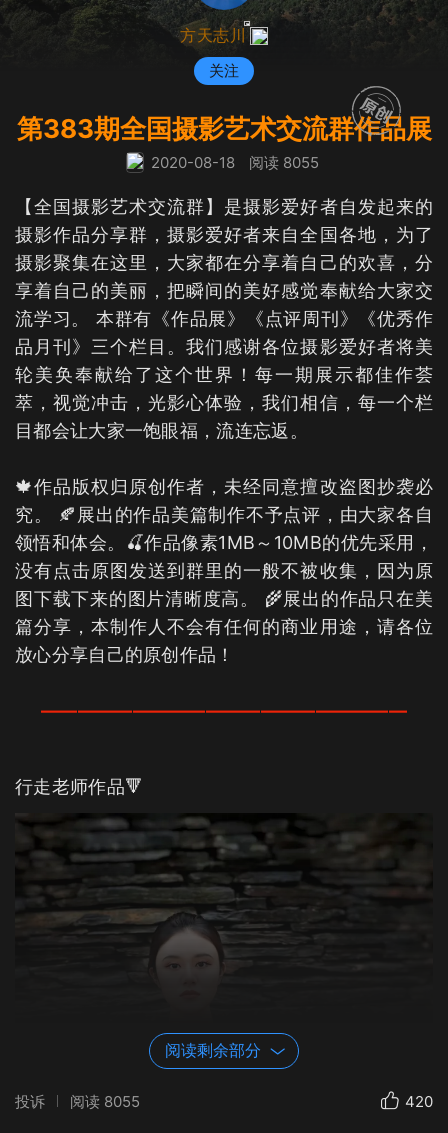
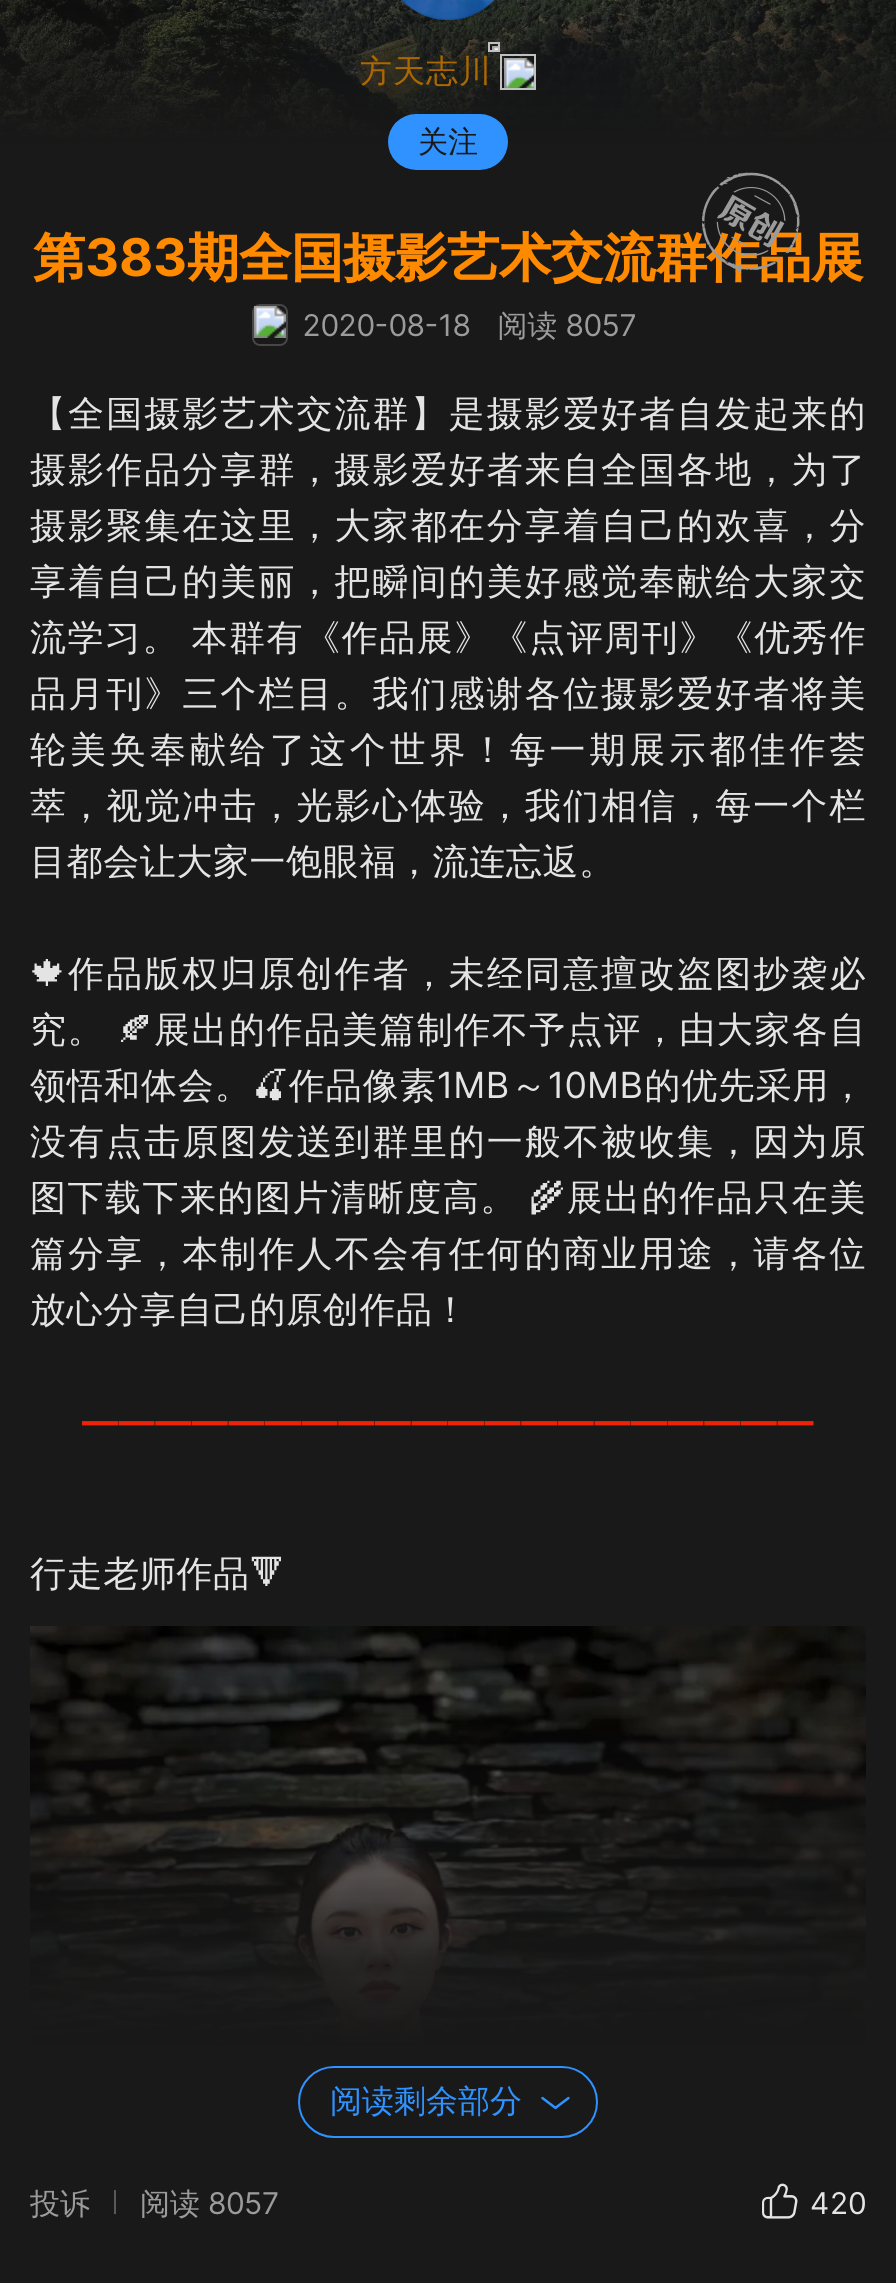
[151,153,319,172] 2020-08-18 阅读 8055 -> [302,305,638,343] 2020-08-18 阅读 8057
[15,1091,140,1110] 投诉 阅读 8055 -> [30,2183,280,2221] 投诉 阅读 8057

